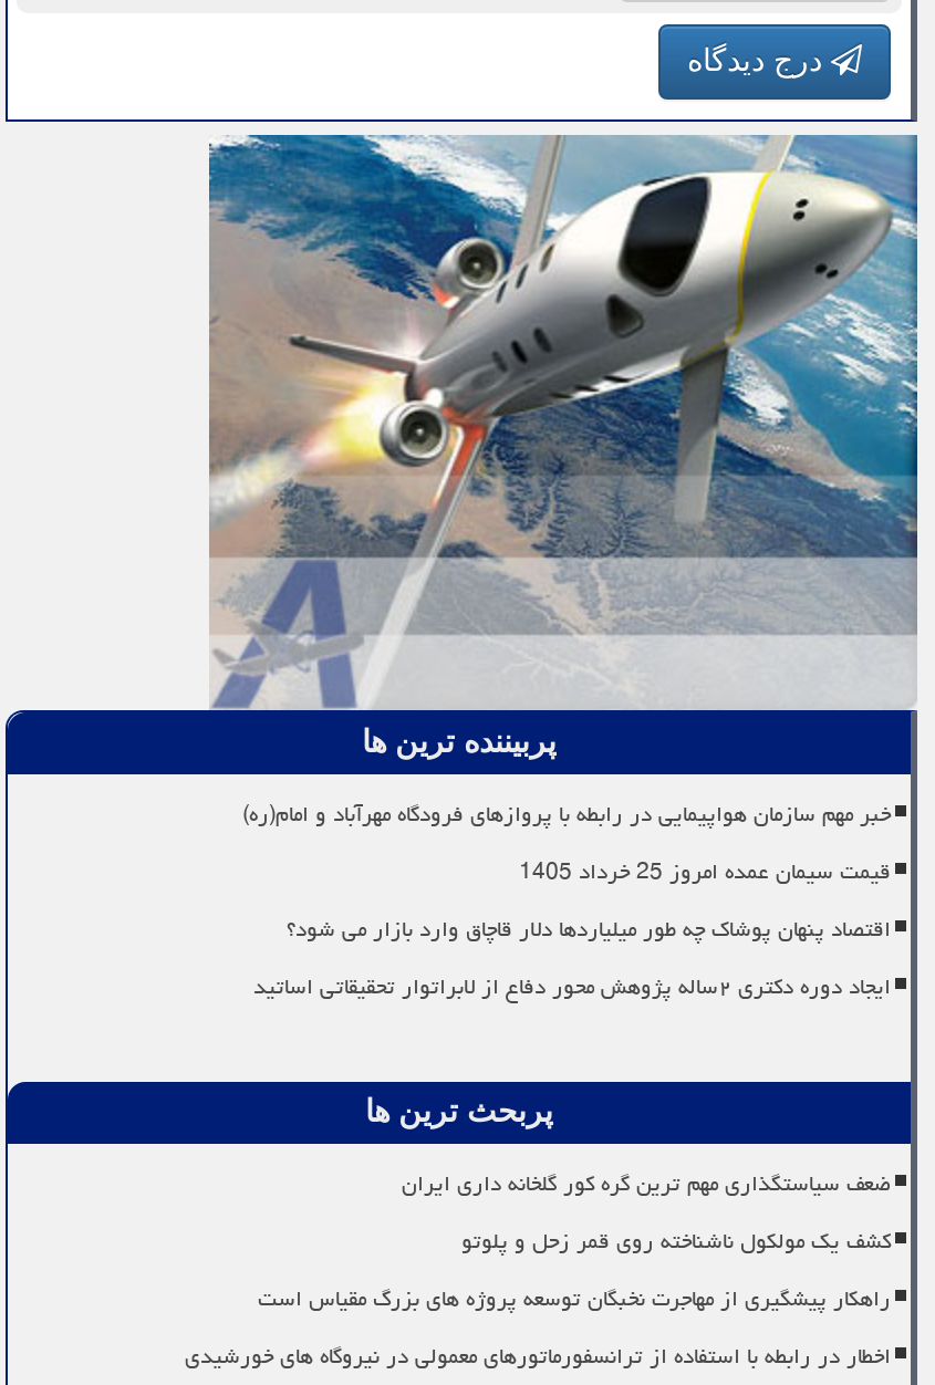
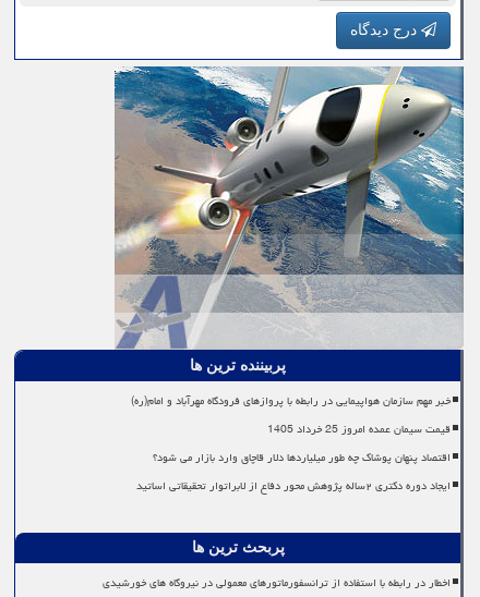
[258,1162,891,1321] ضعف سیاستگذاری مهم ترین گره کور گلخانه داری ایران | کشف یک مولکول ناشناخته روی قمر زحل و پلوتو | راهکار پیشگیری از مهاجرت نخبگان توسعه پروژه های بزرگ مقیاس است -> none

